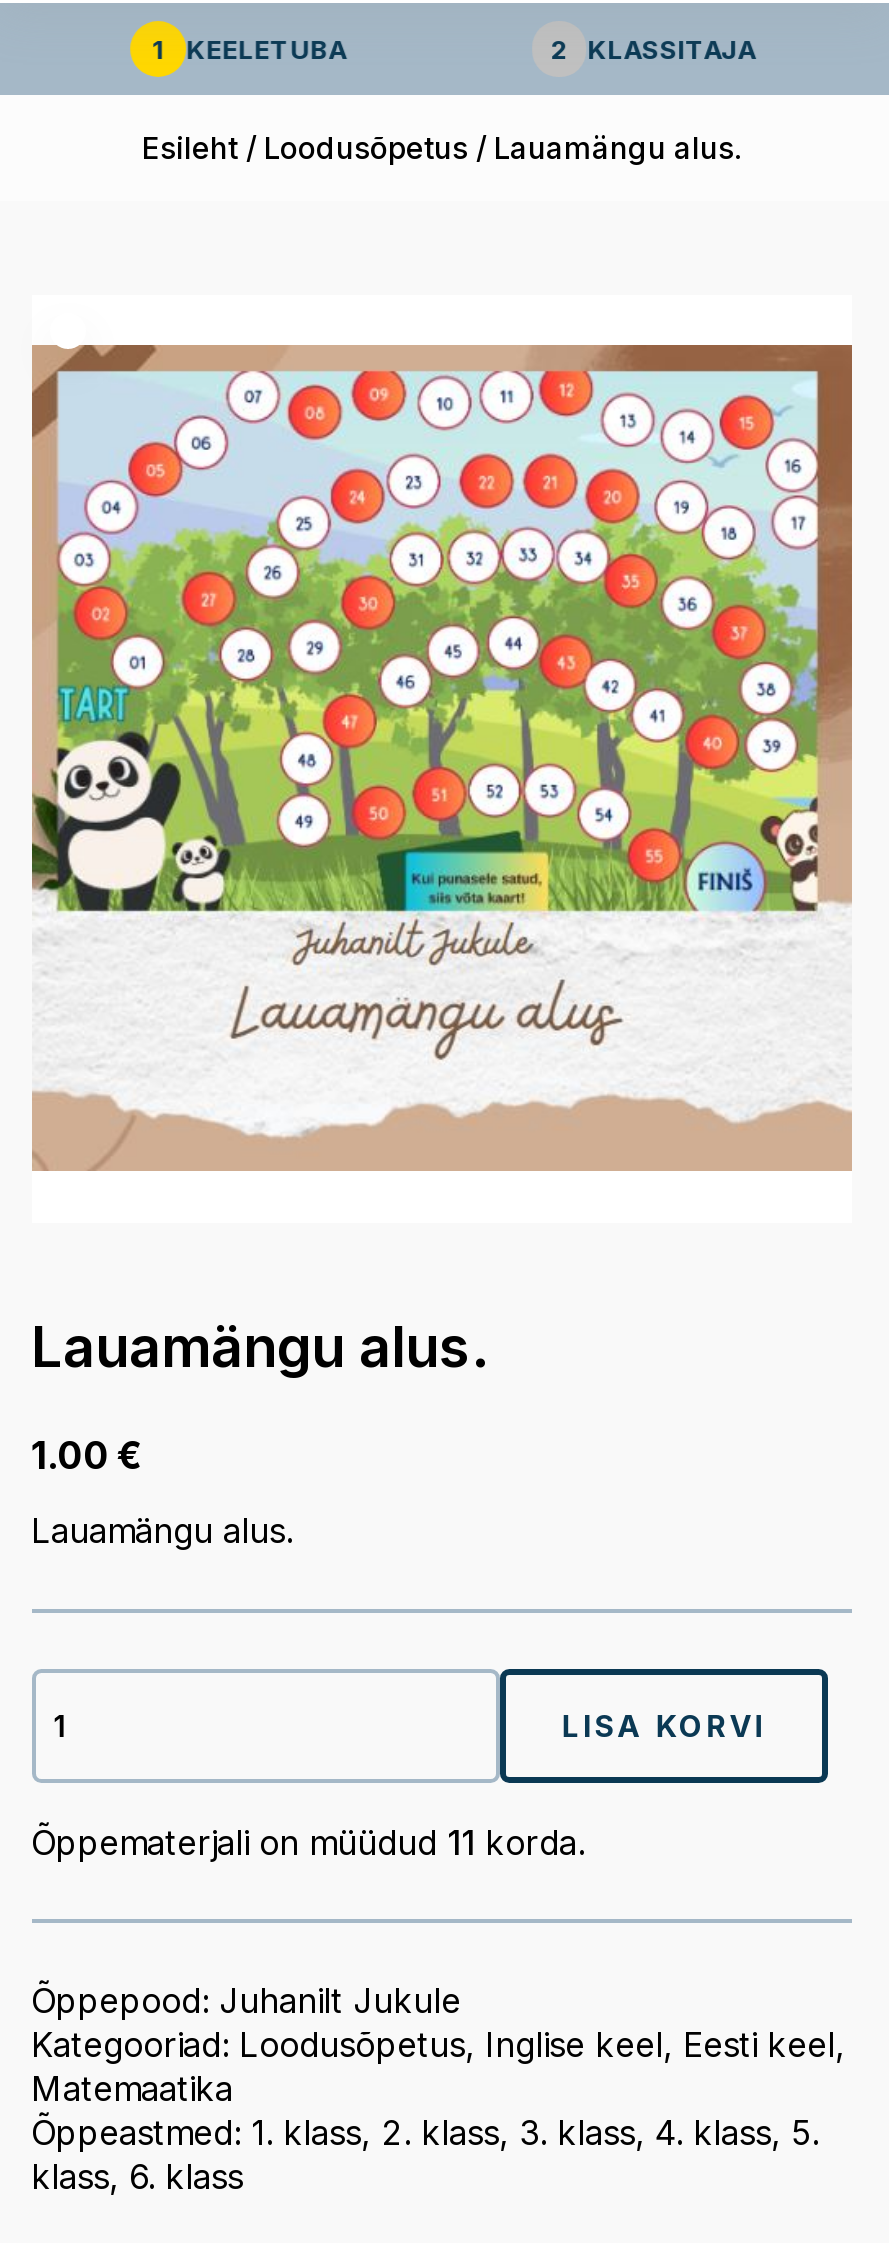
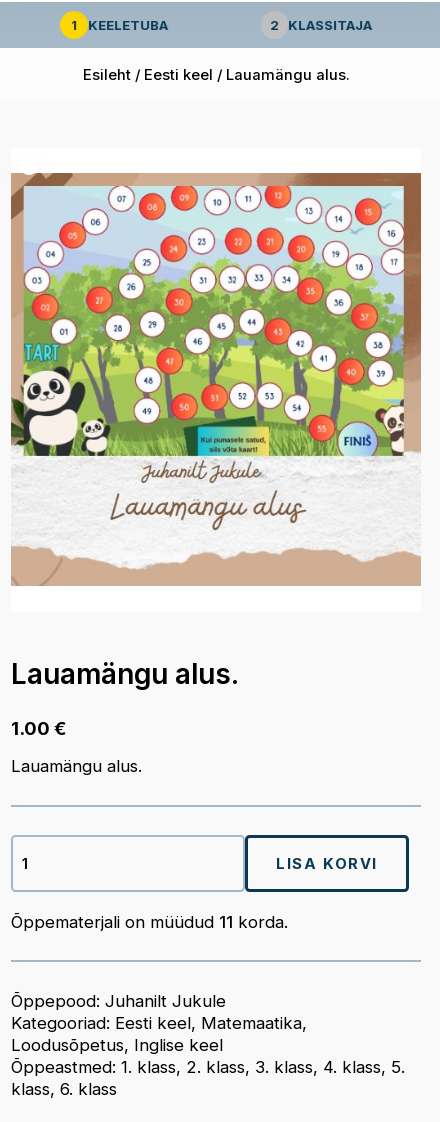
[142,130,742,166] Esileht / Loodusõpetus / Lauamängu alus. -> [82,66,349,84] Esileht / Eesti keel / Lauamängu alus.
[31,2026,845,2110] Kategooriad: Loodusõpetus, Inglise keel, Eesti keel, | Matemaatika -> [10,1013,306,1055] Kategooriad: Eesti keel, Matemaatika, | Loodusõpetus, Inglise keel

